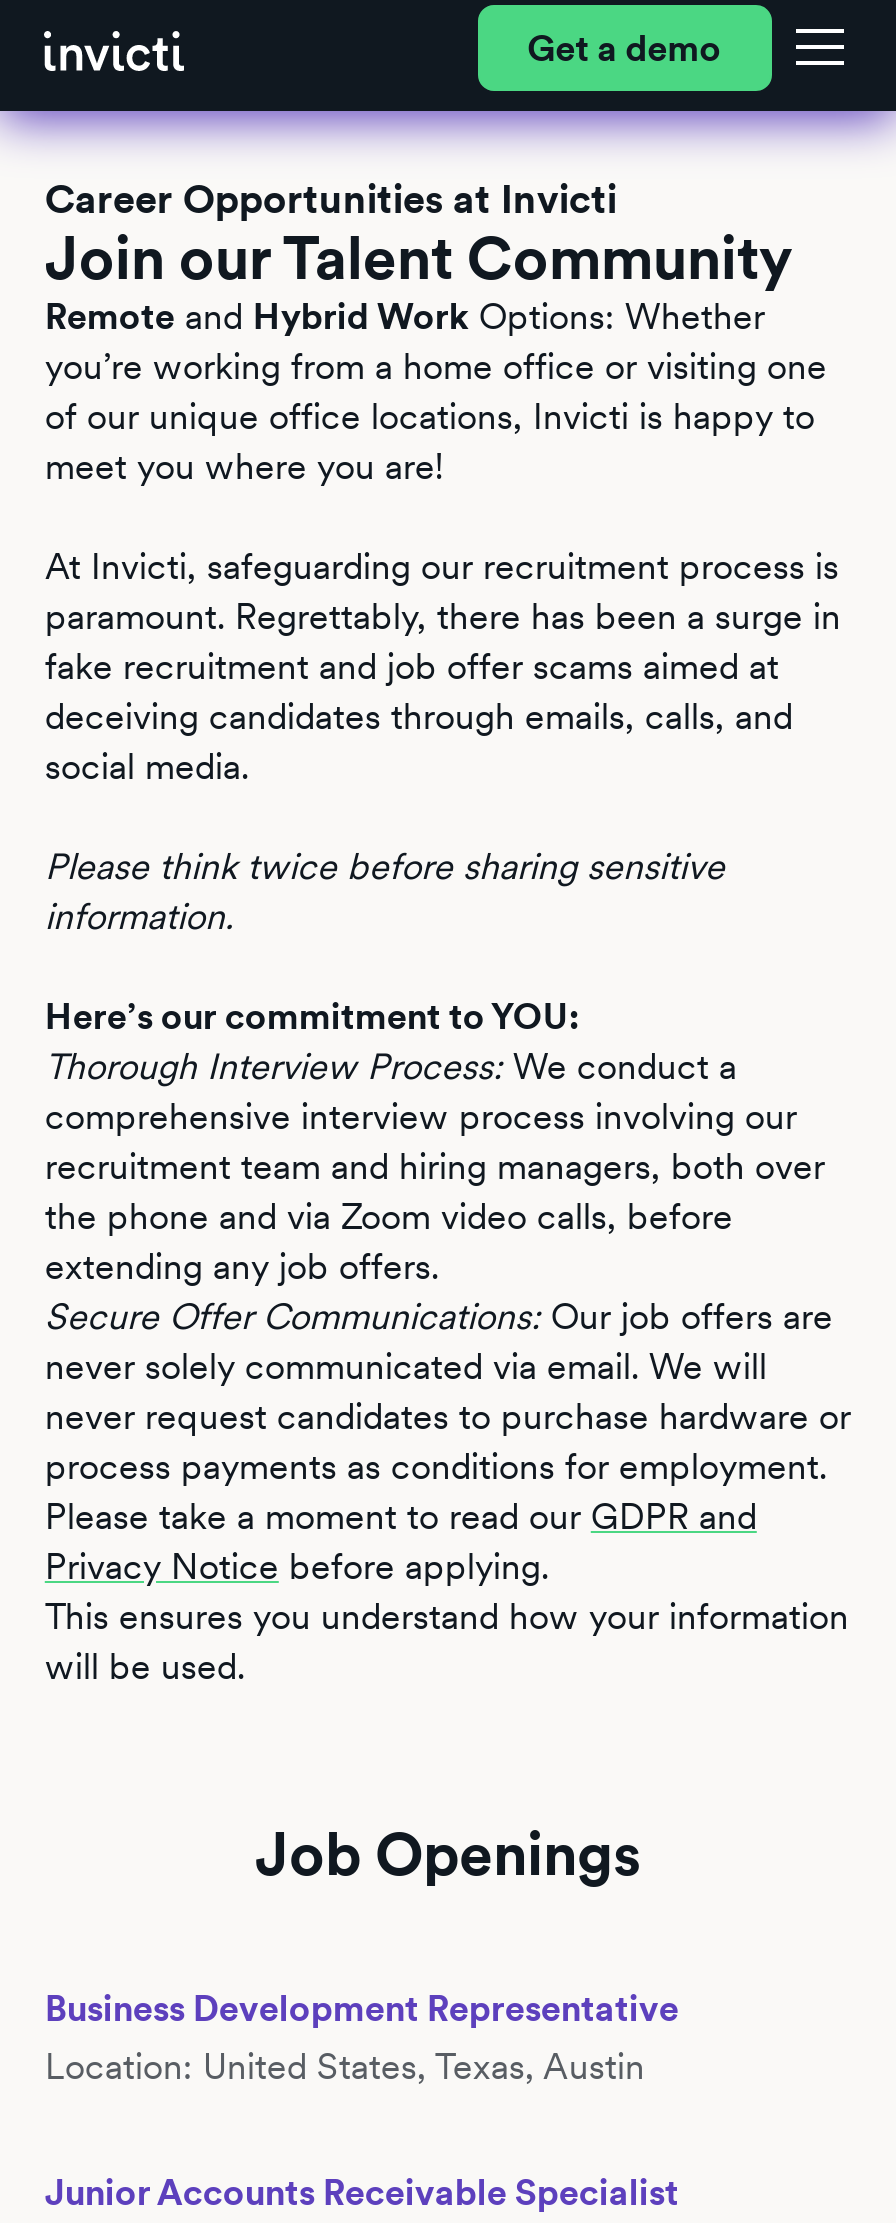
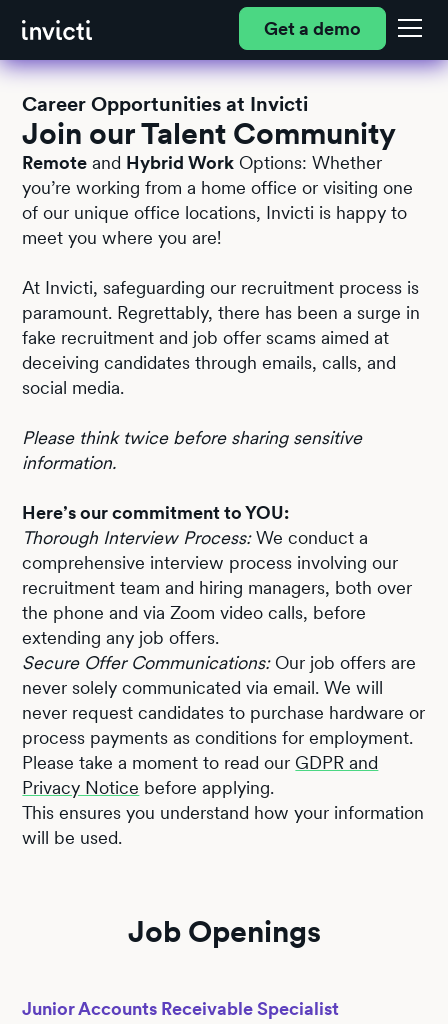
[45,1987,679,2087] Business Development Representative | Location: United States, Texas, Austin -> none

